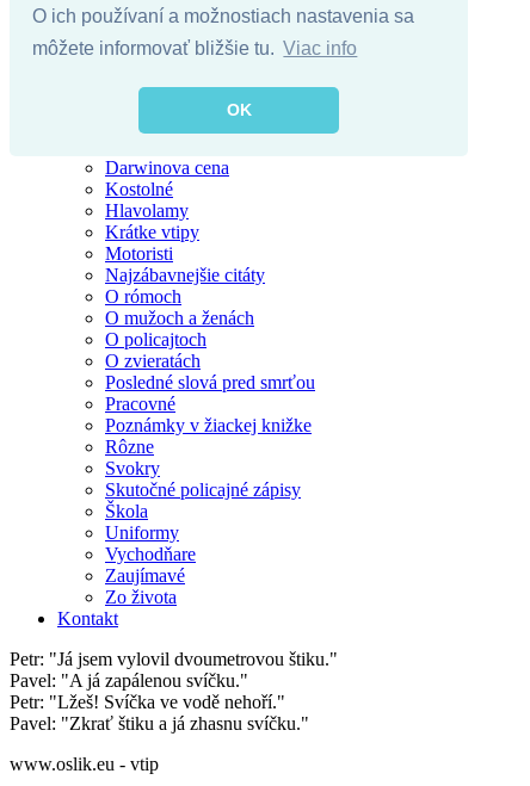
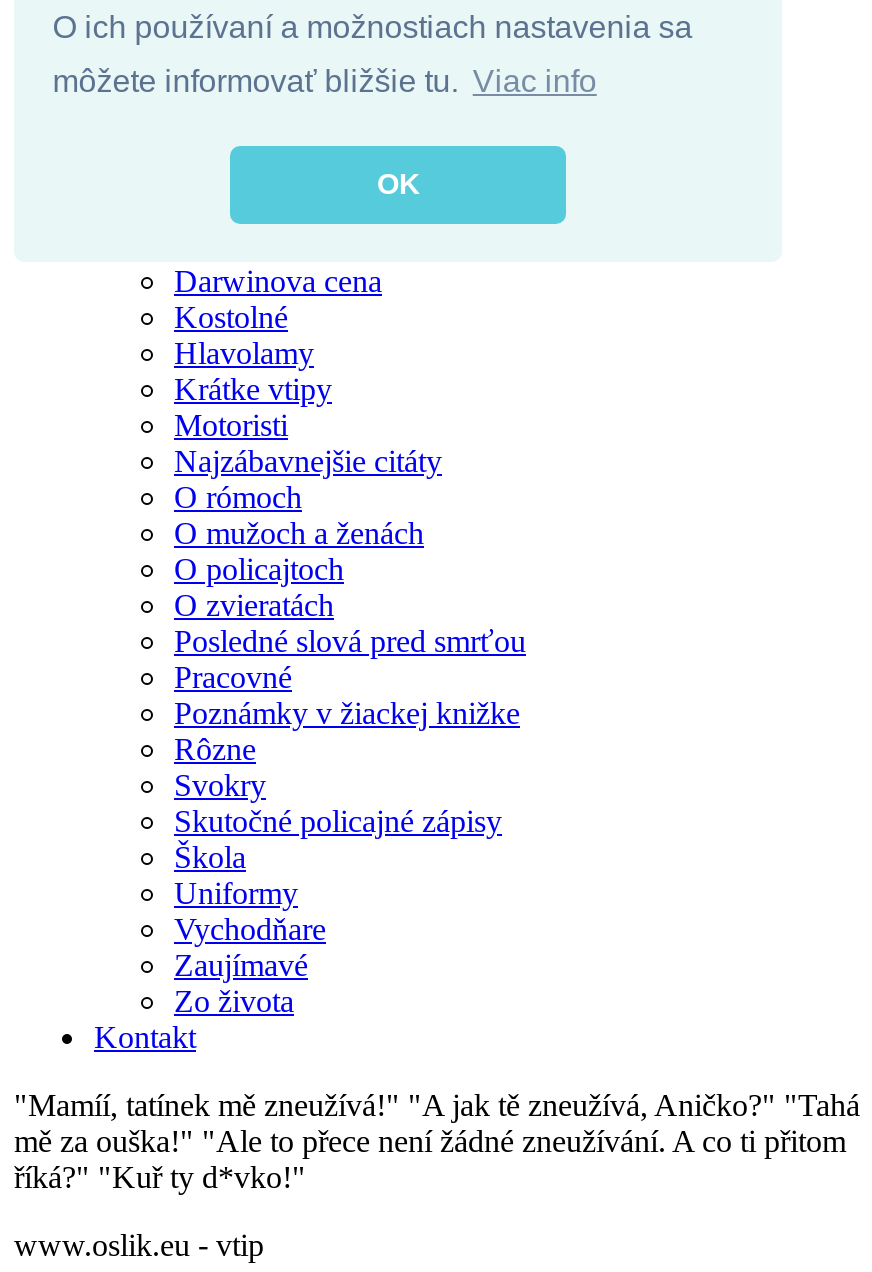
[10,649,338,734] Petr: "Já jsem vylovil dvoumetrovou štiku." | Pavel: "A já zapálenou svíčku." | Petr: "Lžeš! Svíčka ve vodě nehoří." | Pavel: "Zkrať štiku a já zhasnu svíčku." -> [14,1088,860,1194] "Mamíí, tatínek mě zneužívá!" "A jak tě zneužívá, Aničko?" "Tahá | mě za ouška!" "Ale to přece není žádné zneužívání. A co ti přitom | říká?" "Kuř ty d*vko!"

